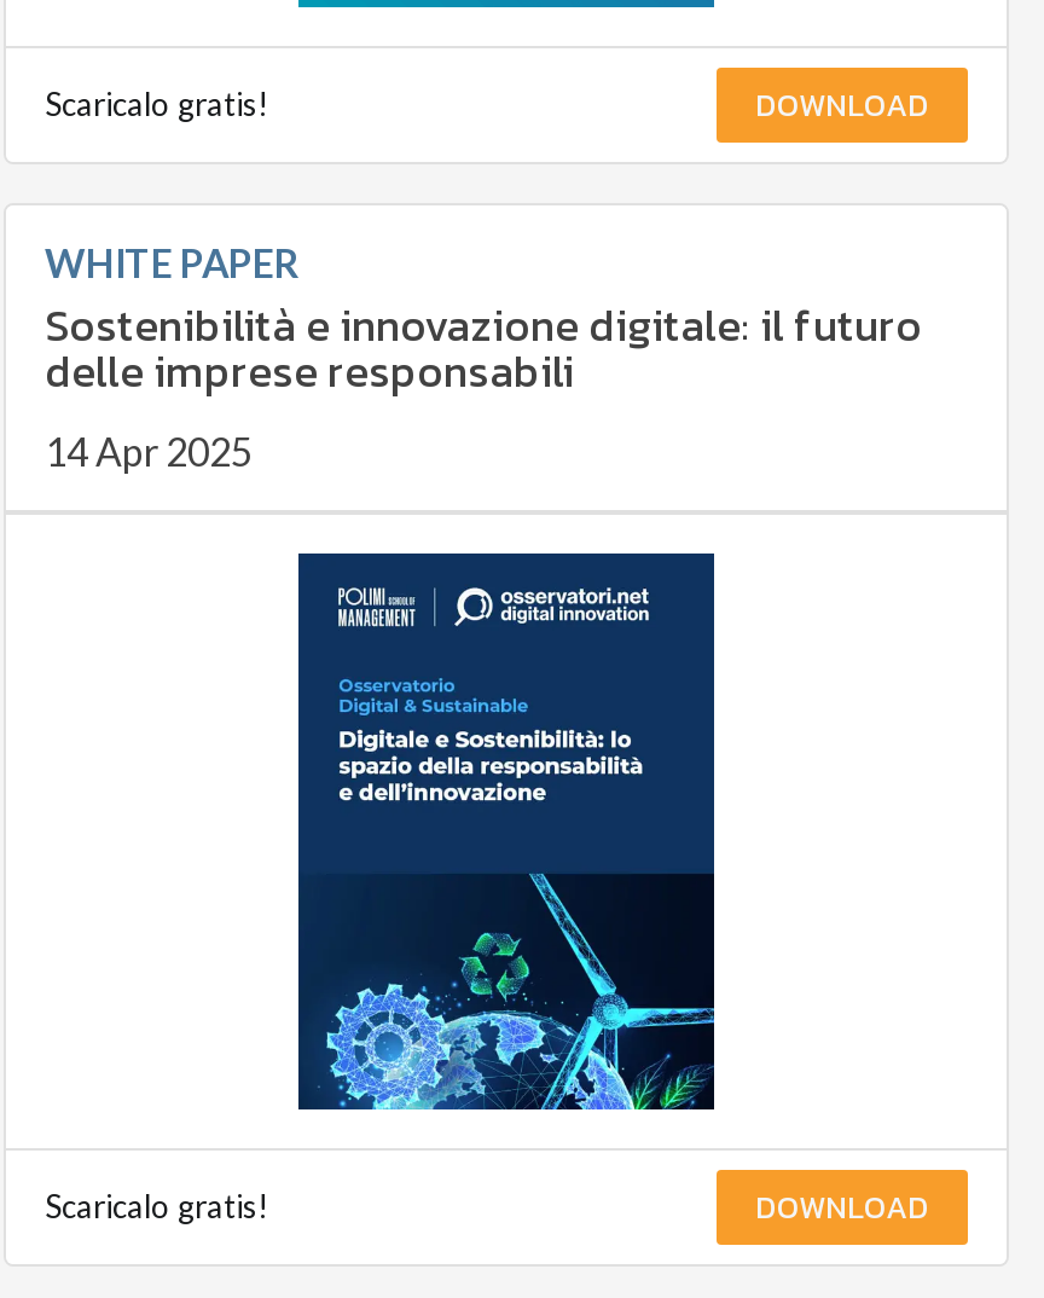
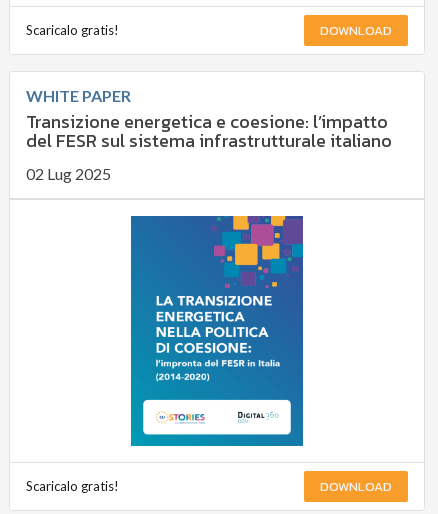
[45,292,922,473] Sostenibilità e innovazione digitale: il futuro | delle imprese responsabili | 14 Apr 2025 -> [26,108,392,183] Transizione energetica e coesione: l’impatto | del FESR sul sistema infrastrutturale italiano | 02 Lug 2025
[296,551,717,1112] [image] -> [130,215,304,447] [image]

